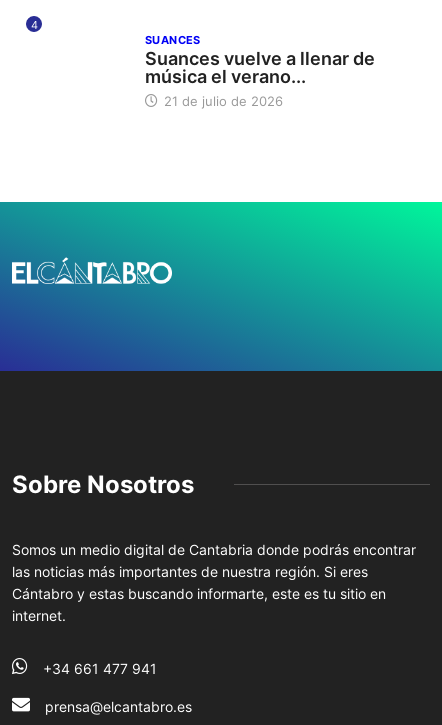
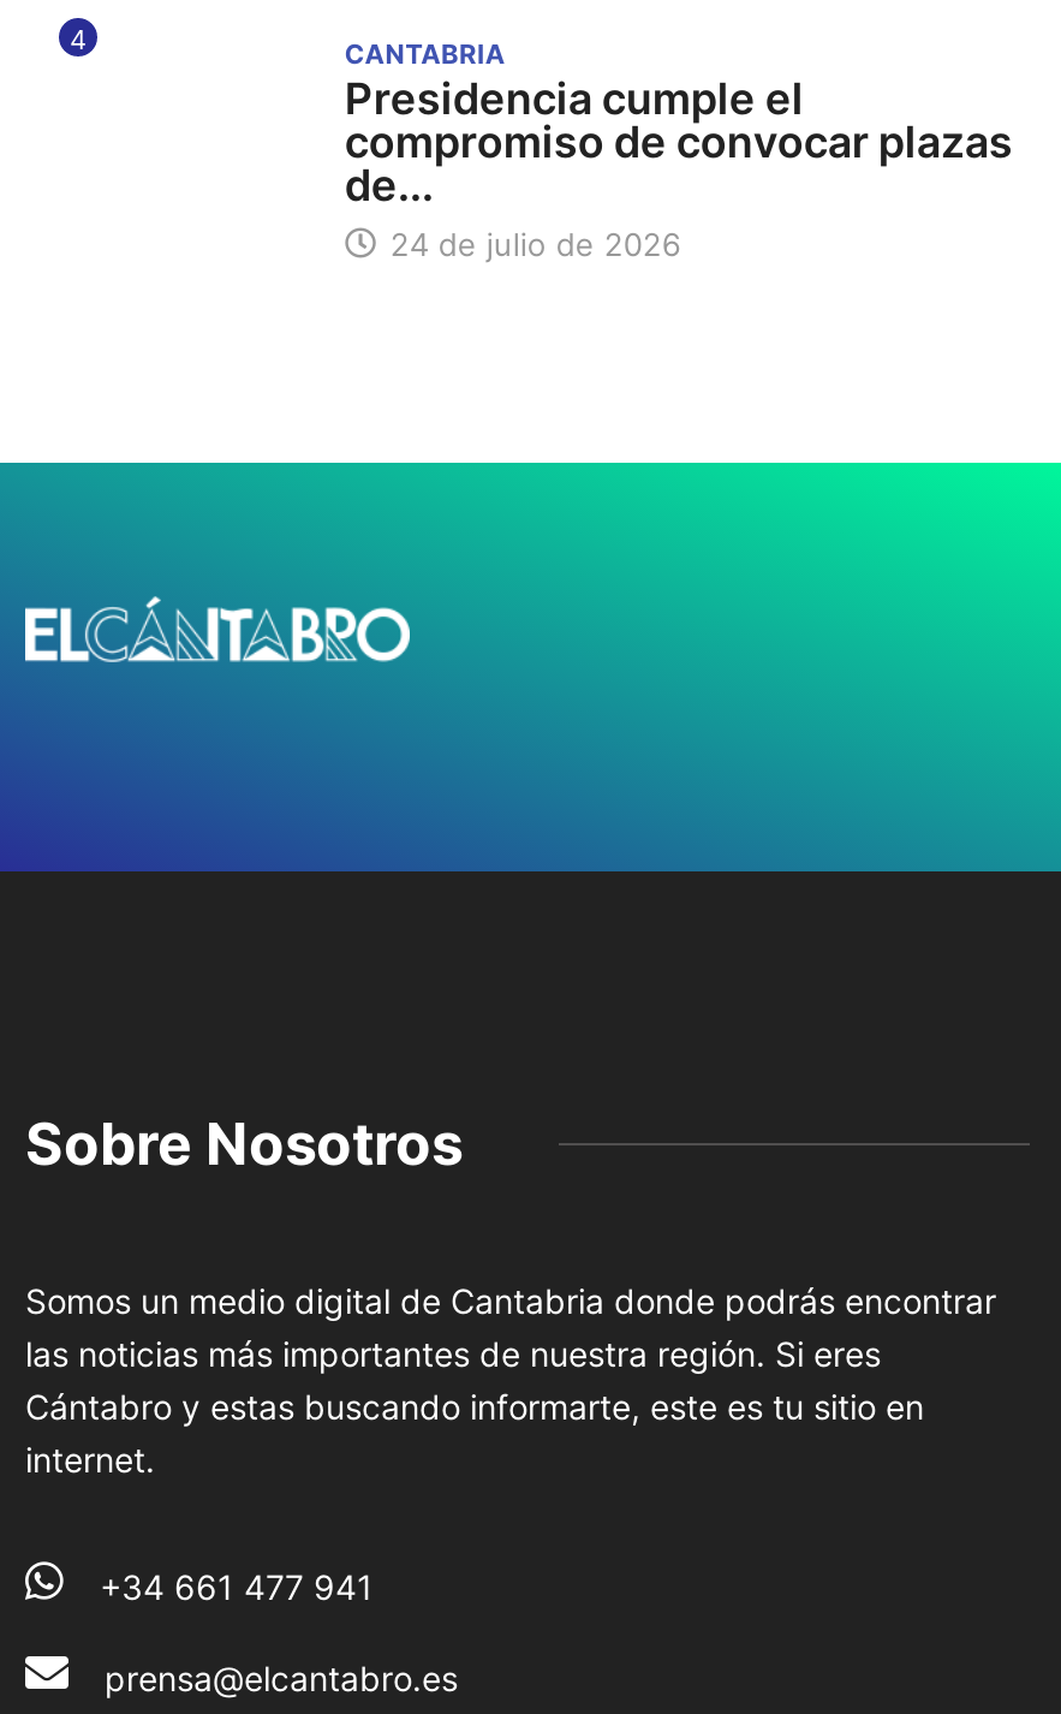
[145,33,375,109] SUANCES | Suances vuelve a llenar de | música el verano... | 21 de julio de 2026 -> [345,36,1013,262] CANTABRIA | Presidencia cumple el | compromiso de convocar plazas | de... | 24 de julio de 2026

